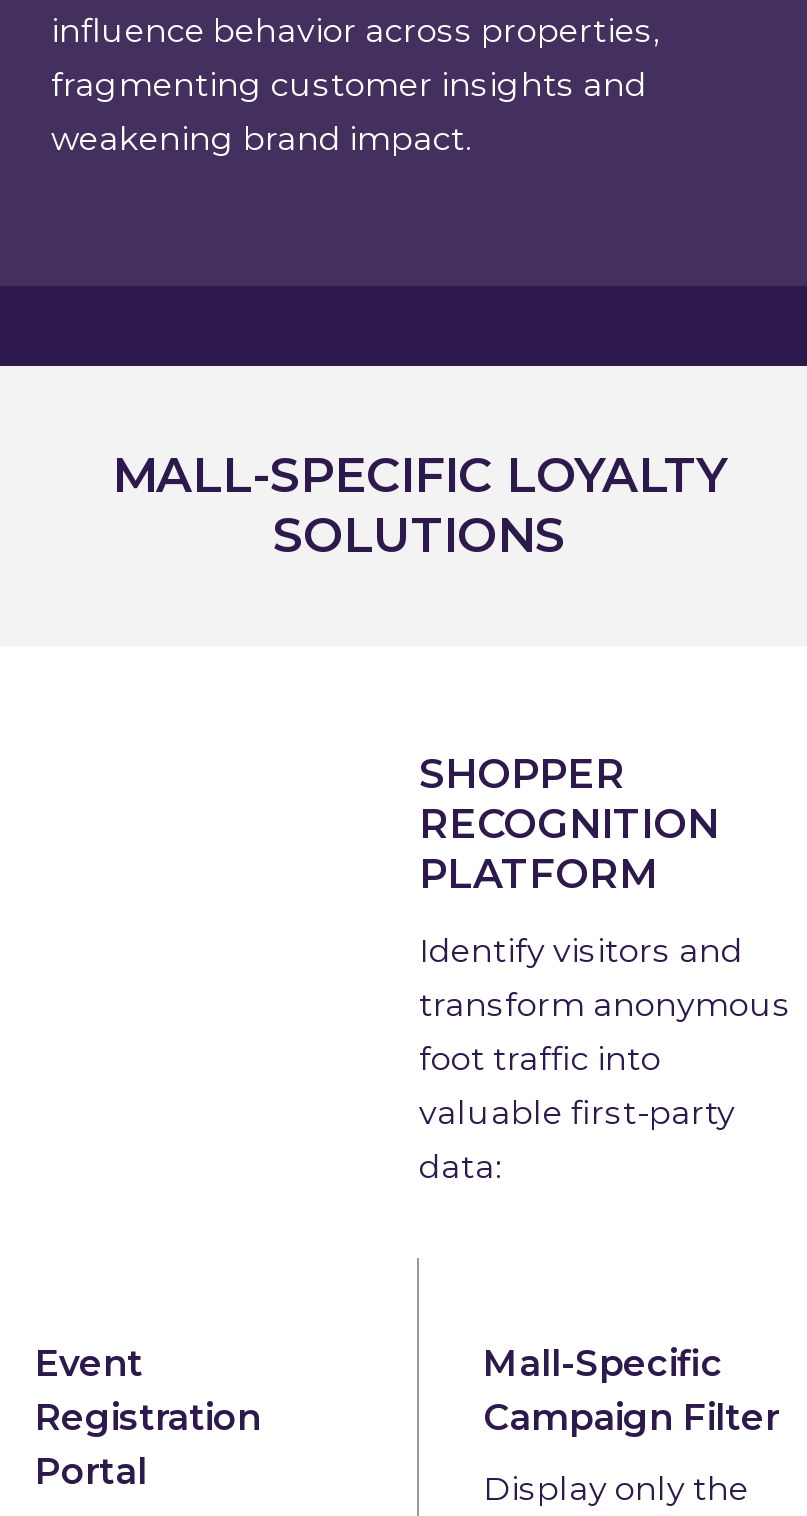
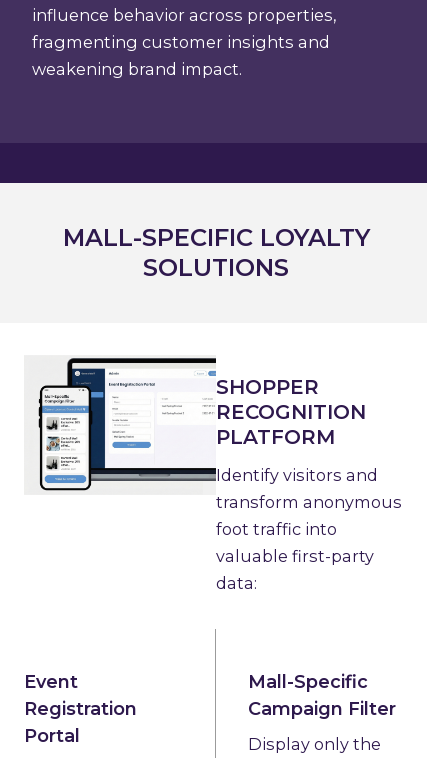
none -> [37,357,217,492] [image]

